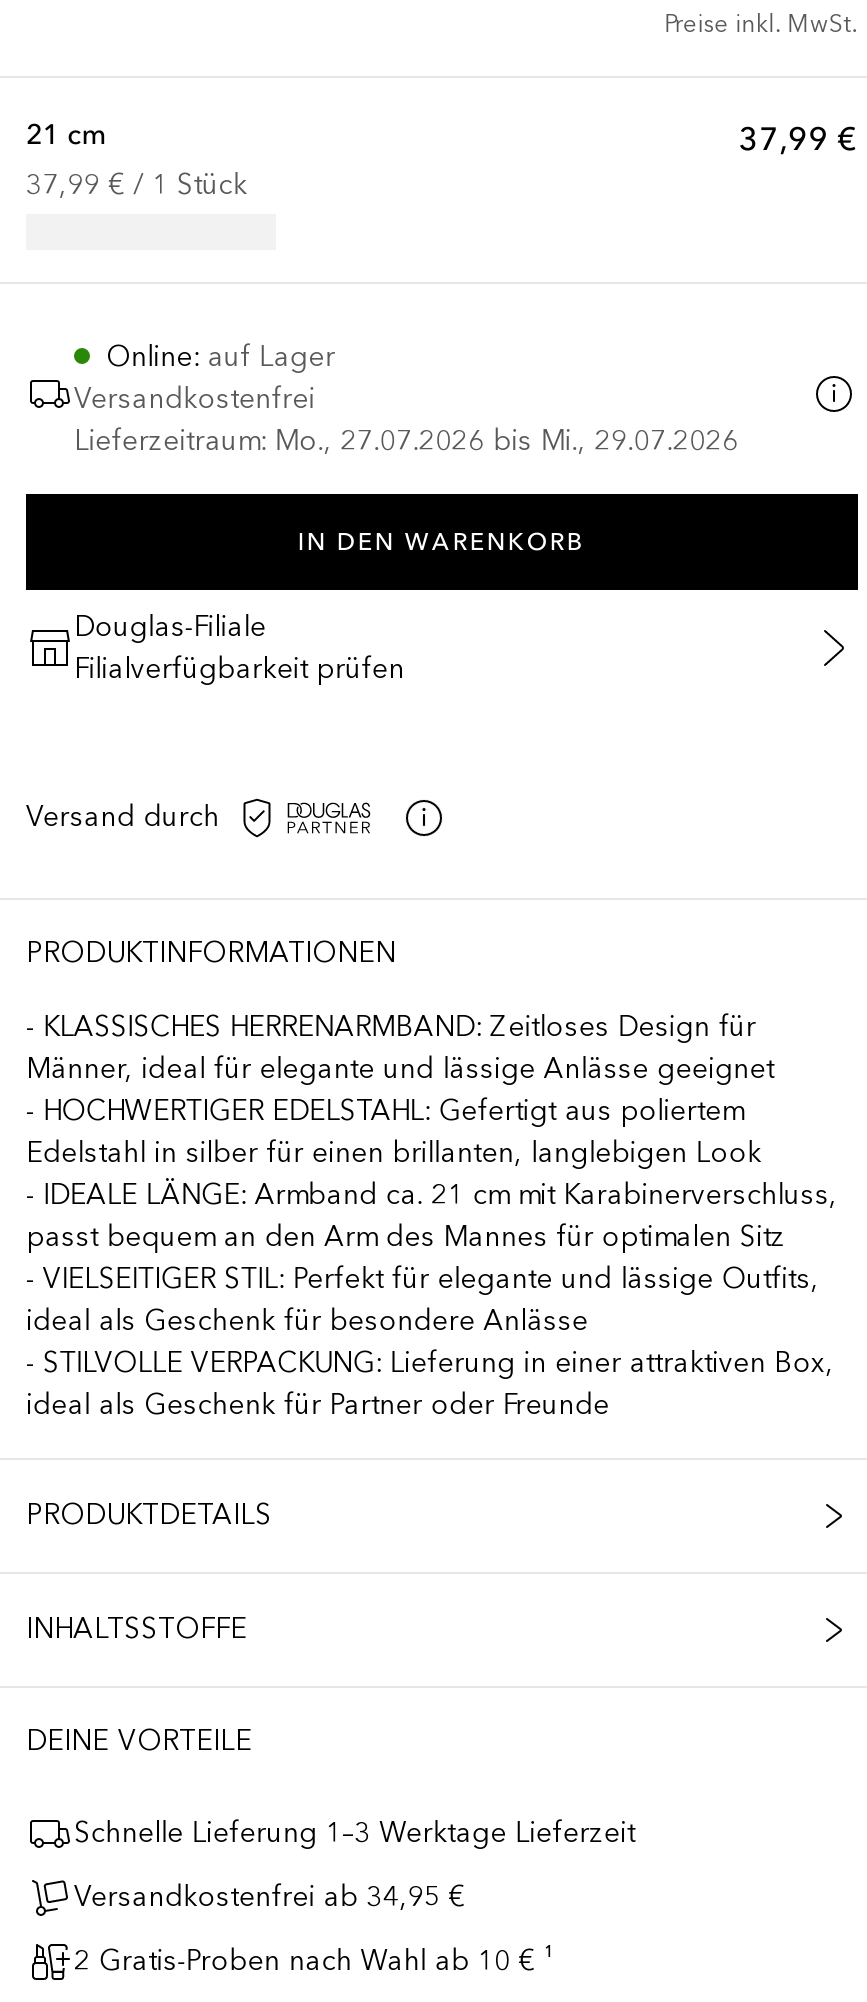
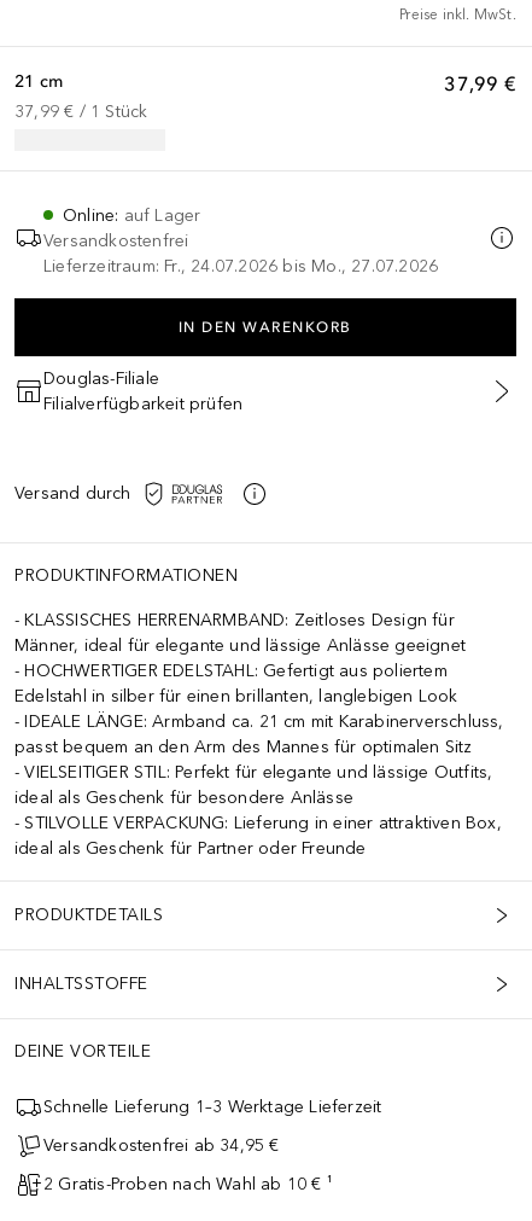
[74,424,738,458] Lieferzeitraum: Mo., 27.07.2026 bis Mi., 29.07.2026 -> [43,256,438,276] Lieferzeitraum: Fr., 24.07.2026 bis Mo., 27.07.2026

